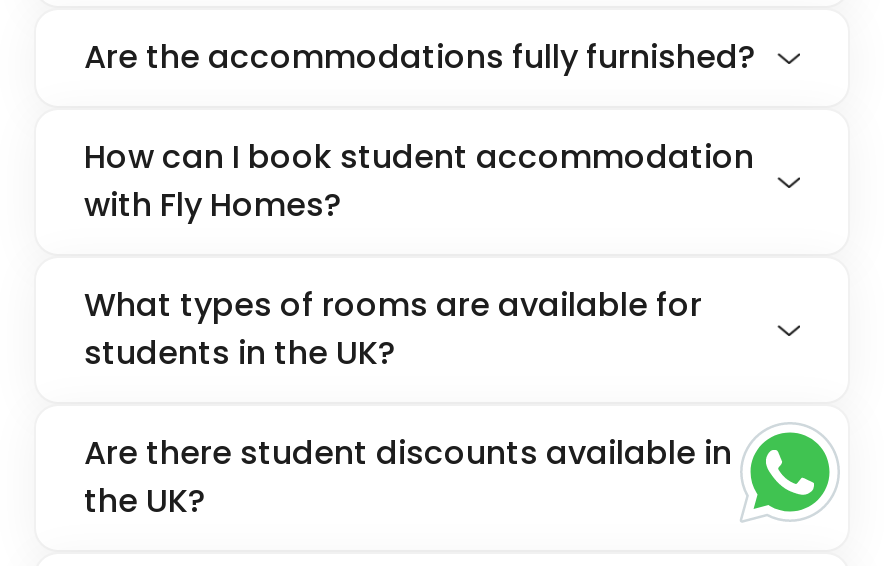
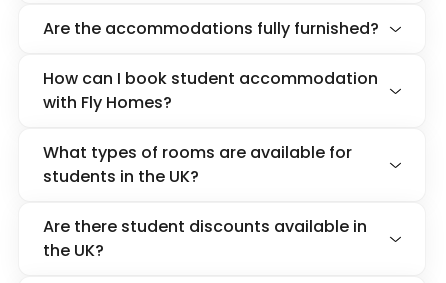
[740,422,840,522] [image] -> none

